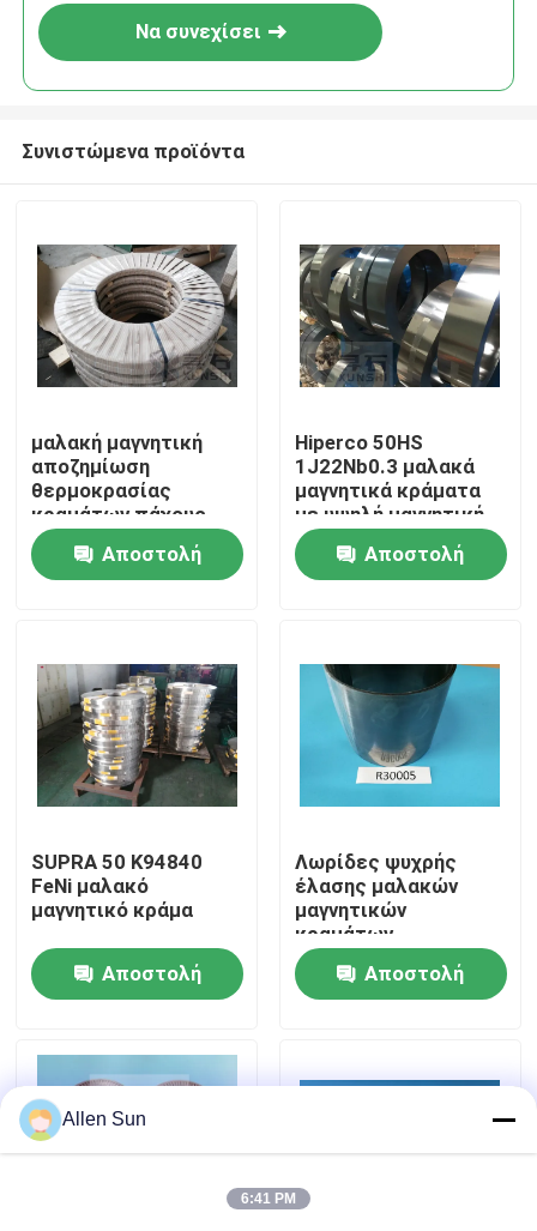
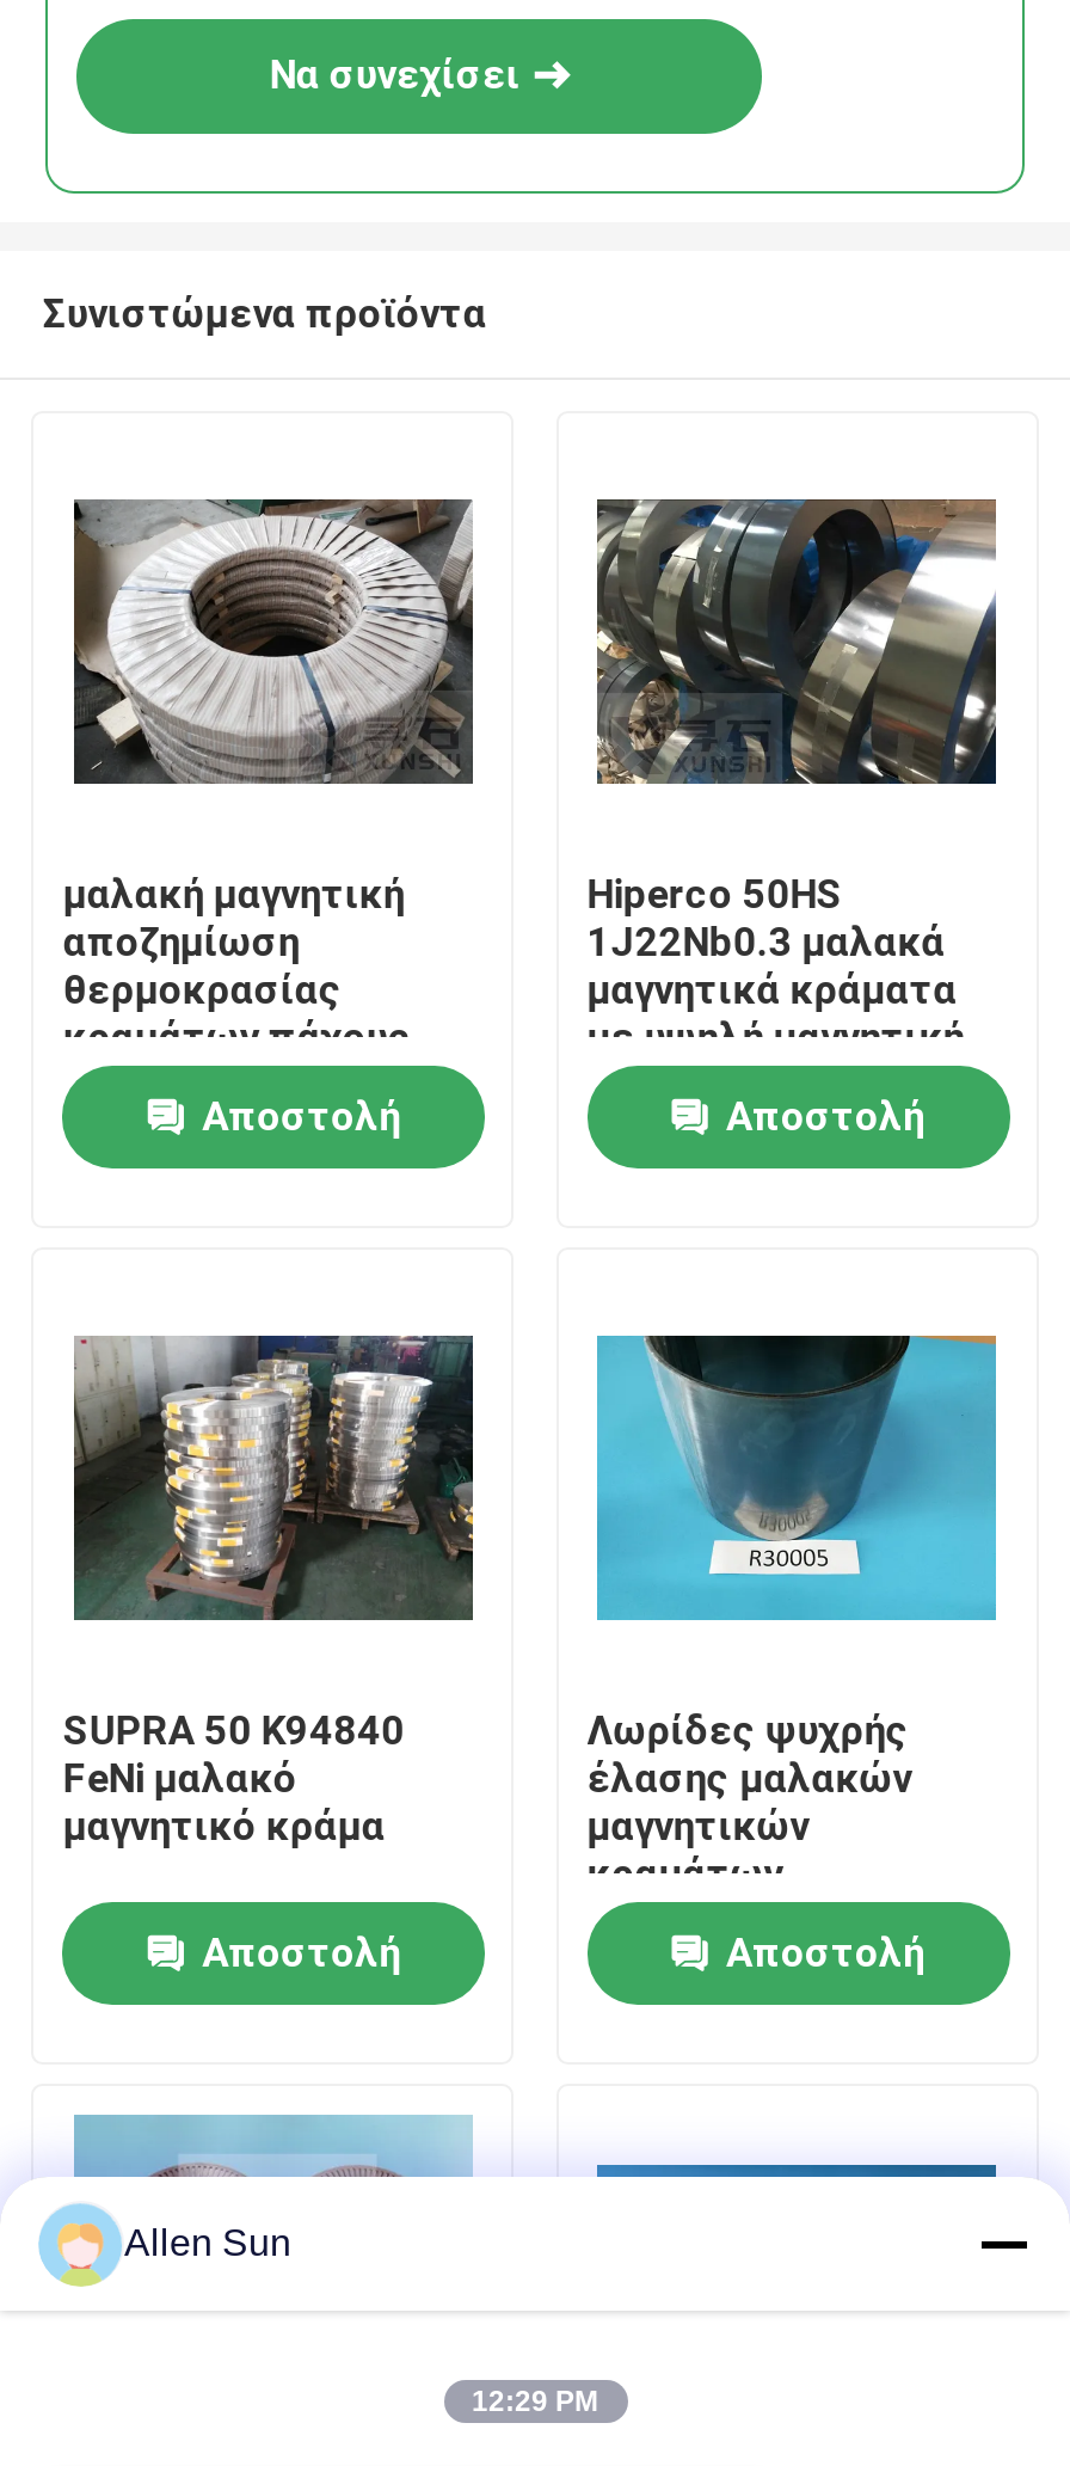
[241,1190,296,1207] 6:41 PM -> [472,2385,598,2418] 12:29 PM

